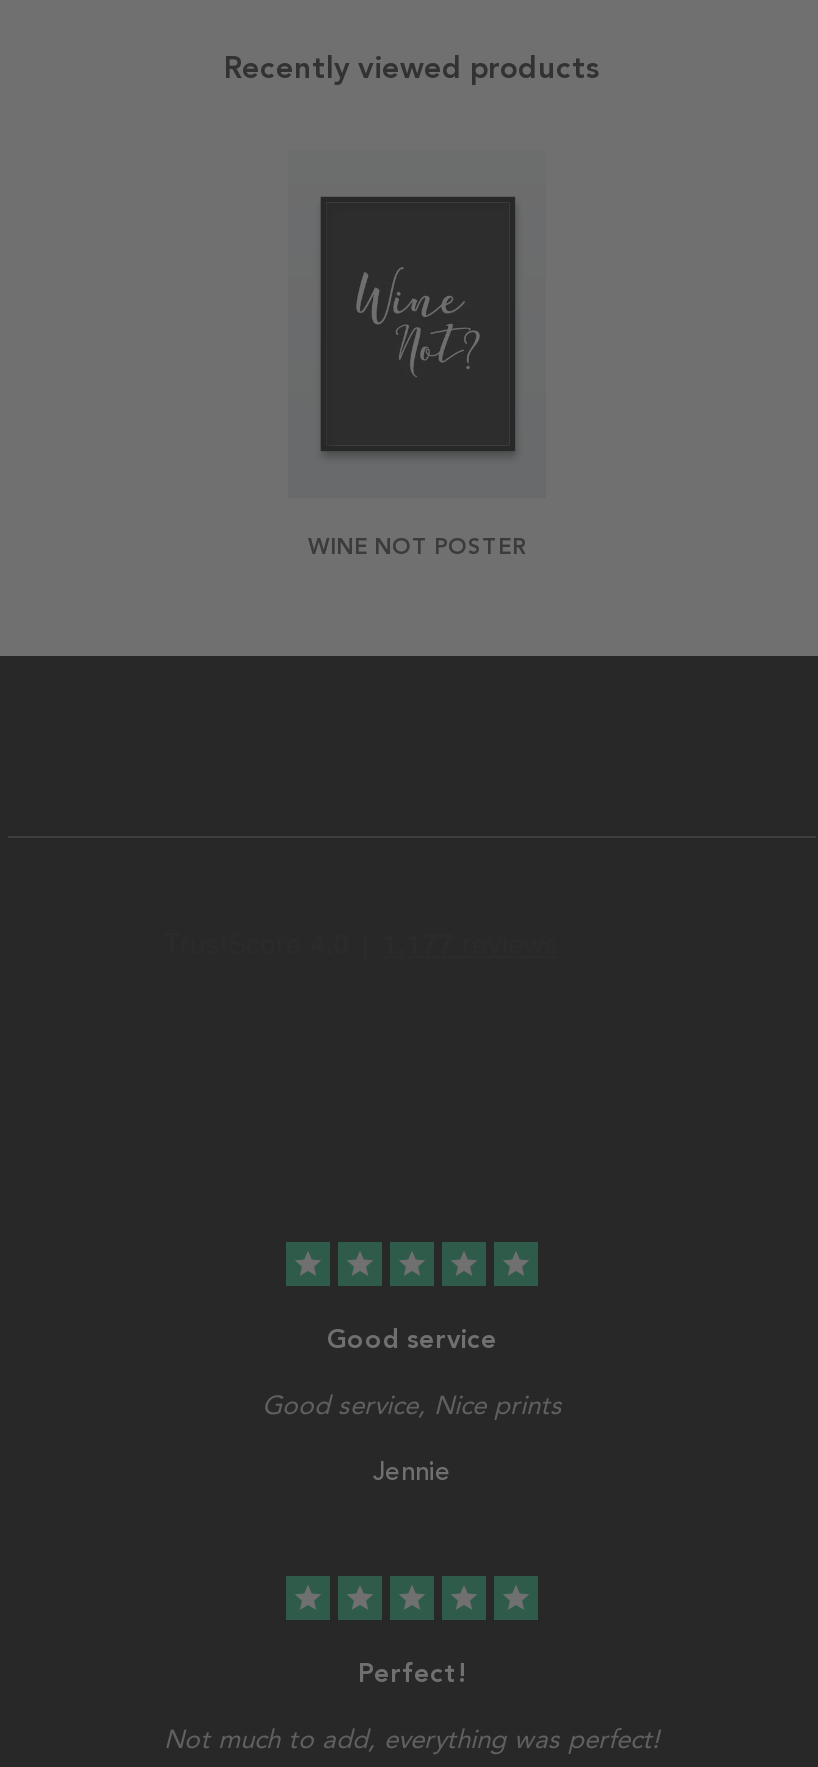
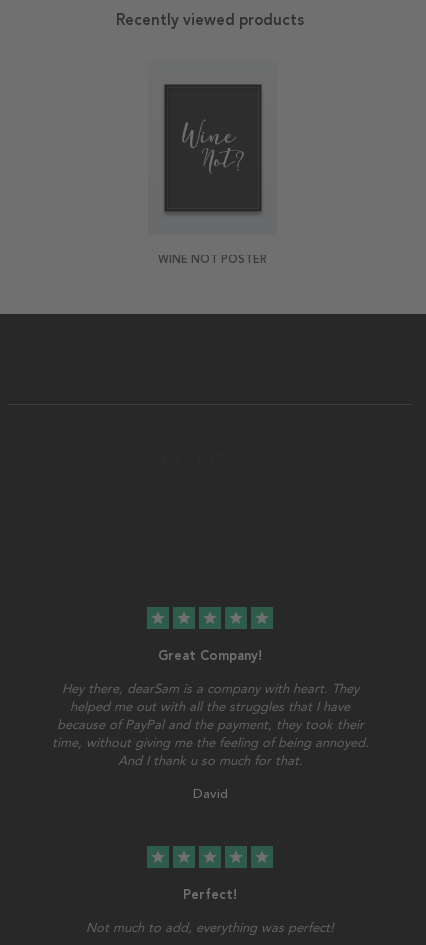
[327,1324,497,1354] Good service -> [158,648,262,663] Great Company!
[262,1390,562,1420] Good service, Nice prints -> [51,681,368,768] Hey there, dearSam is a company with heart. They | helped me out with all the struggles that I have | because of PayPal and the payment, they took their | time, without giving me the feeling of being annoyed. | And I thank u so much for that.
[373,1456,451,1488] Jennie -> [192,786,227,802] David

